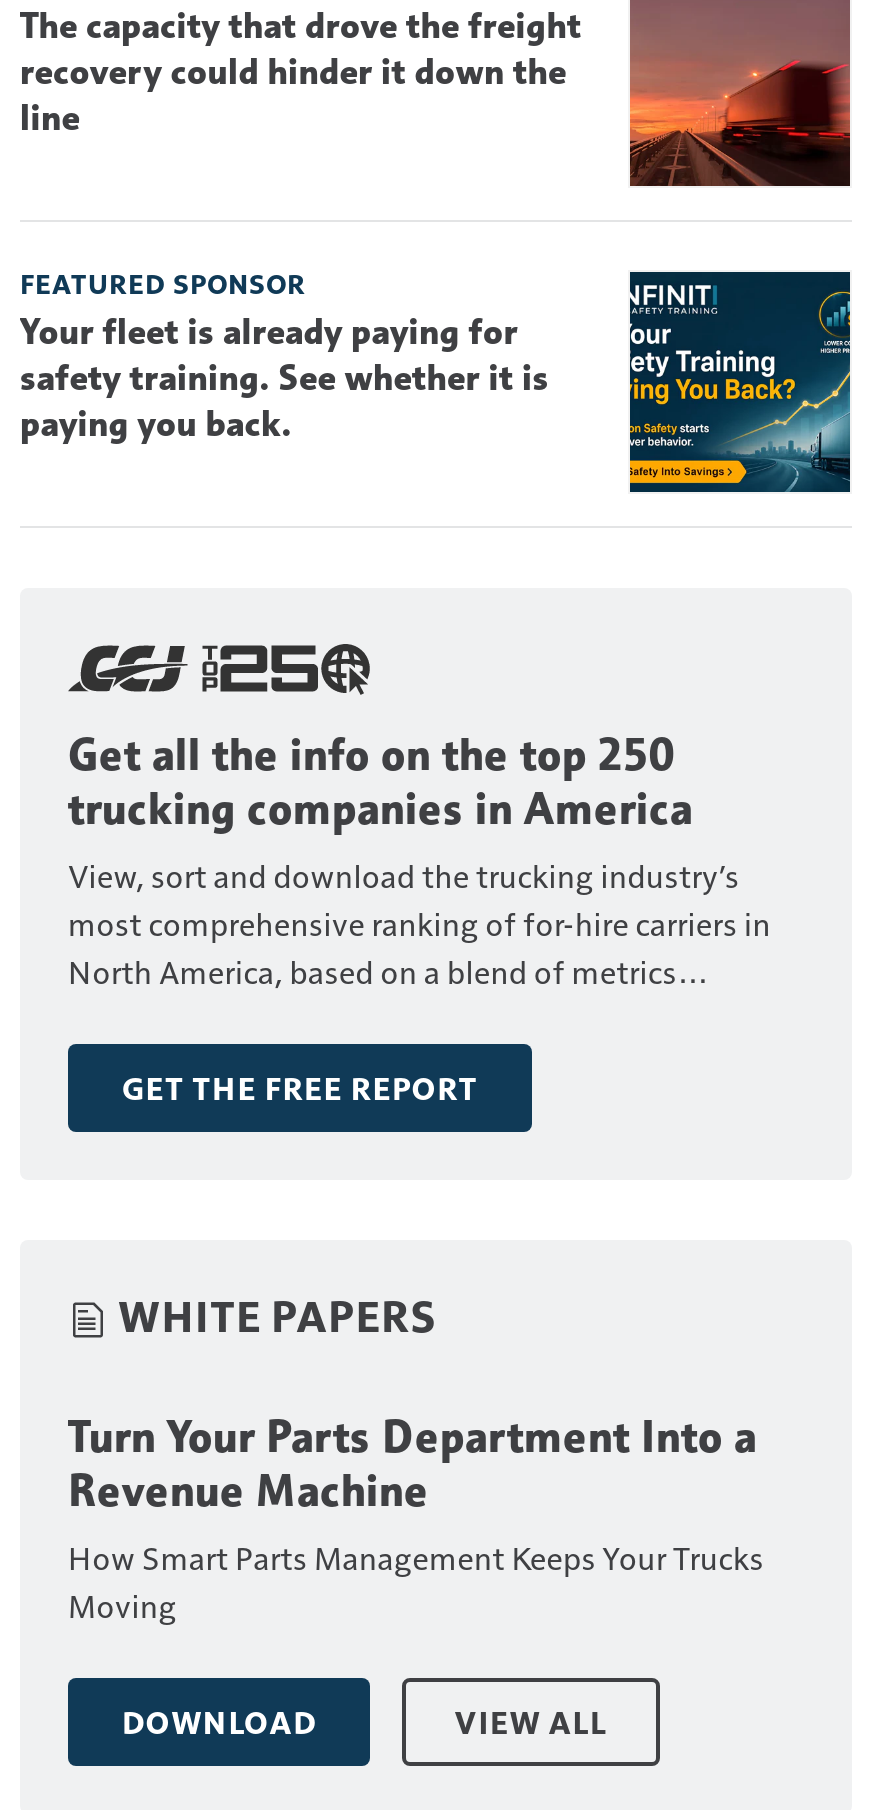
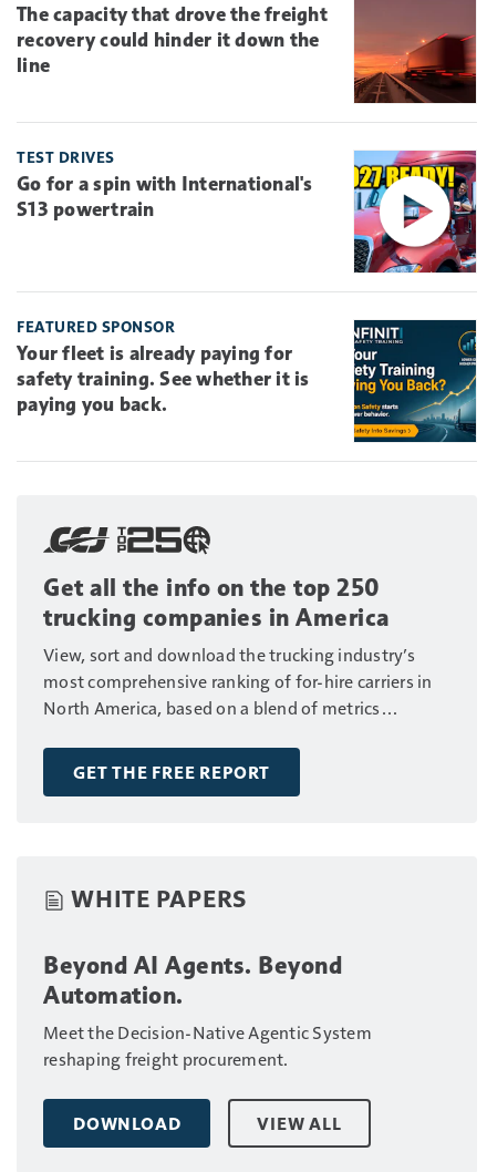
none -> [17,148,477,274] [image] | TEST DRIVES | Go for a spin with International's | S13 powertrain
[68,1409,764,1625] Turn Your Parts Department Into a | Revenue Machine | How Smart Parts Management Keeps Your Trucks | Moving -> [43,950,372,1070] Beyond AI Agents. Beyond | Automation. | Meet the Decision-Native Agentic System | reshaping freight procurement.

